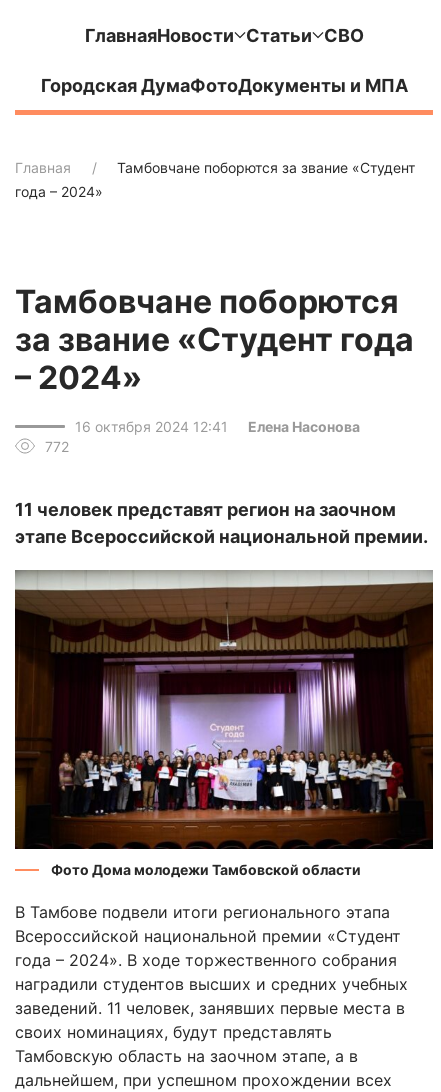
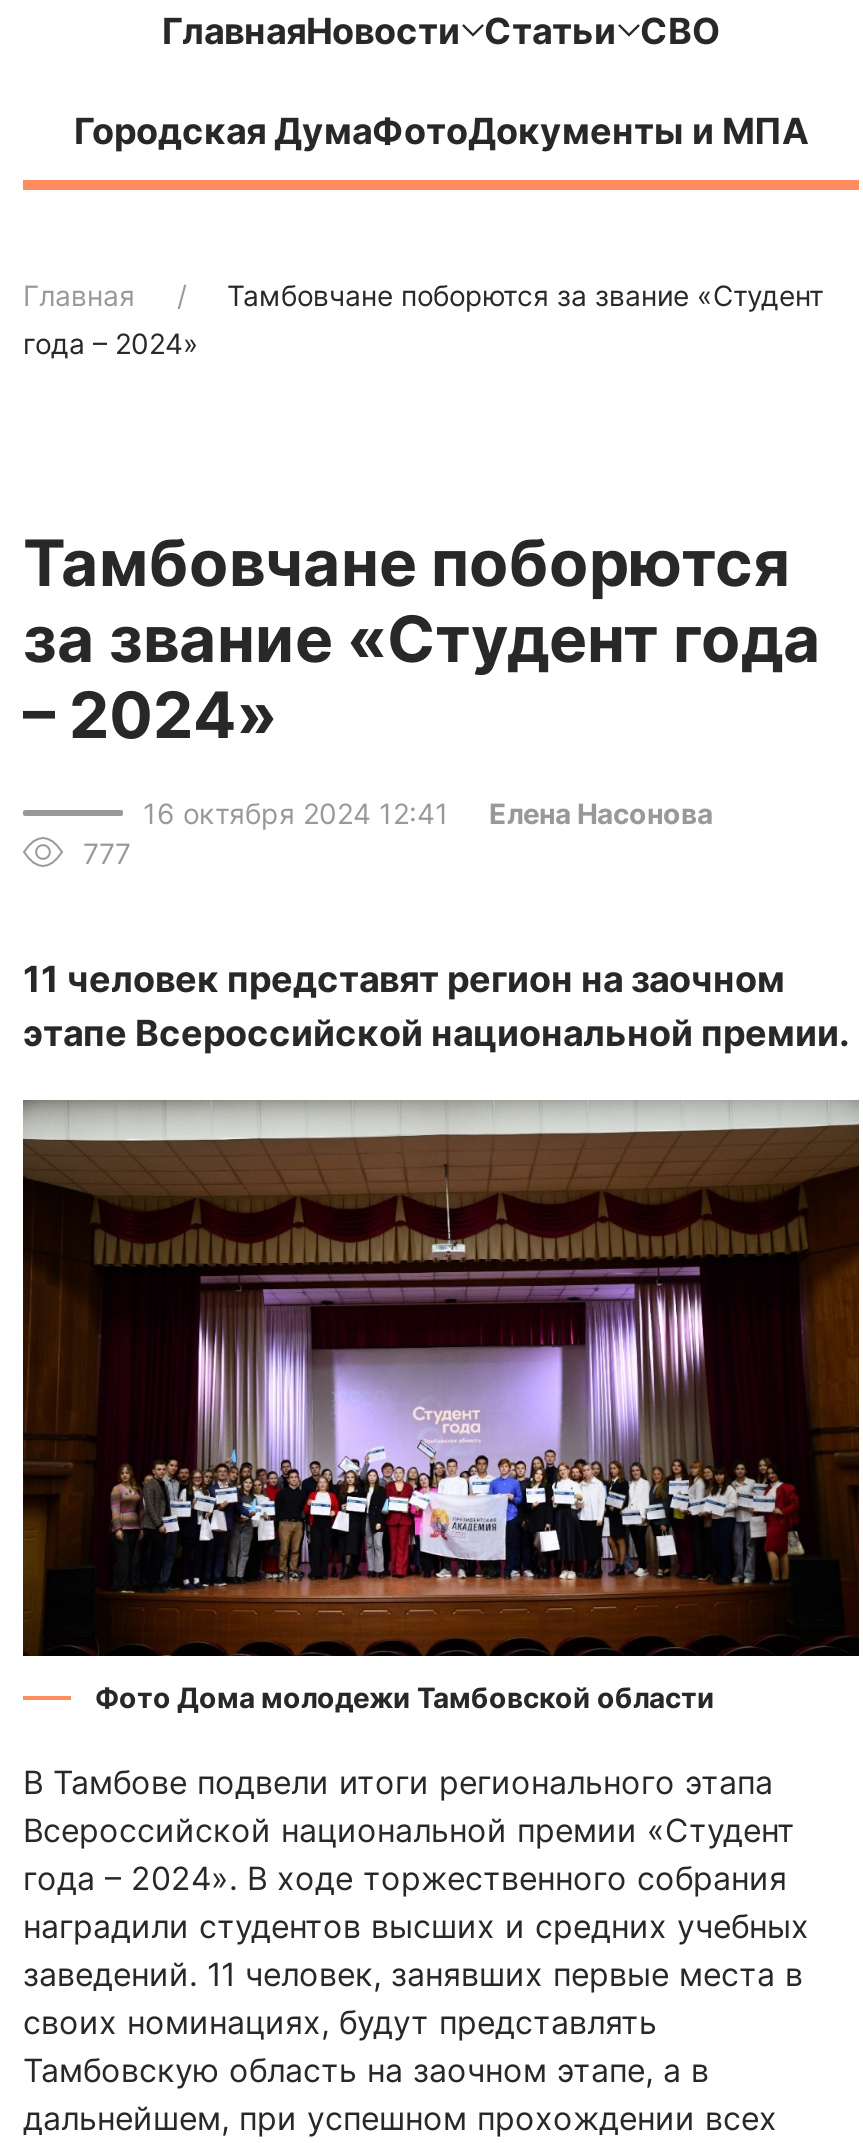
[45,437,69,454] 772 -> [83,835,131,869] 777

